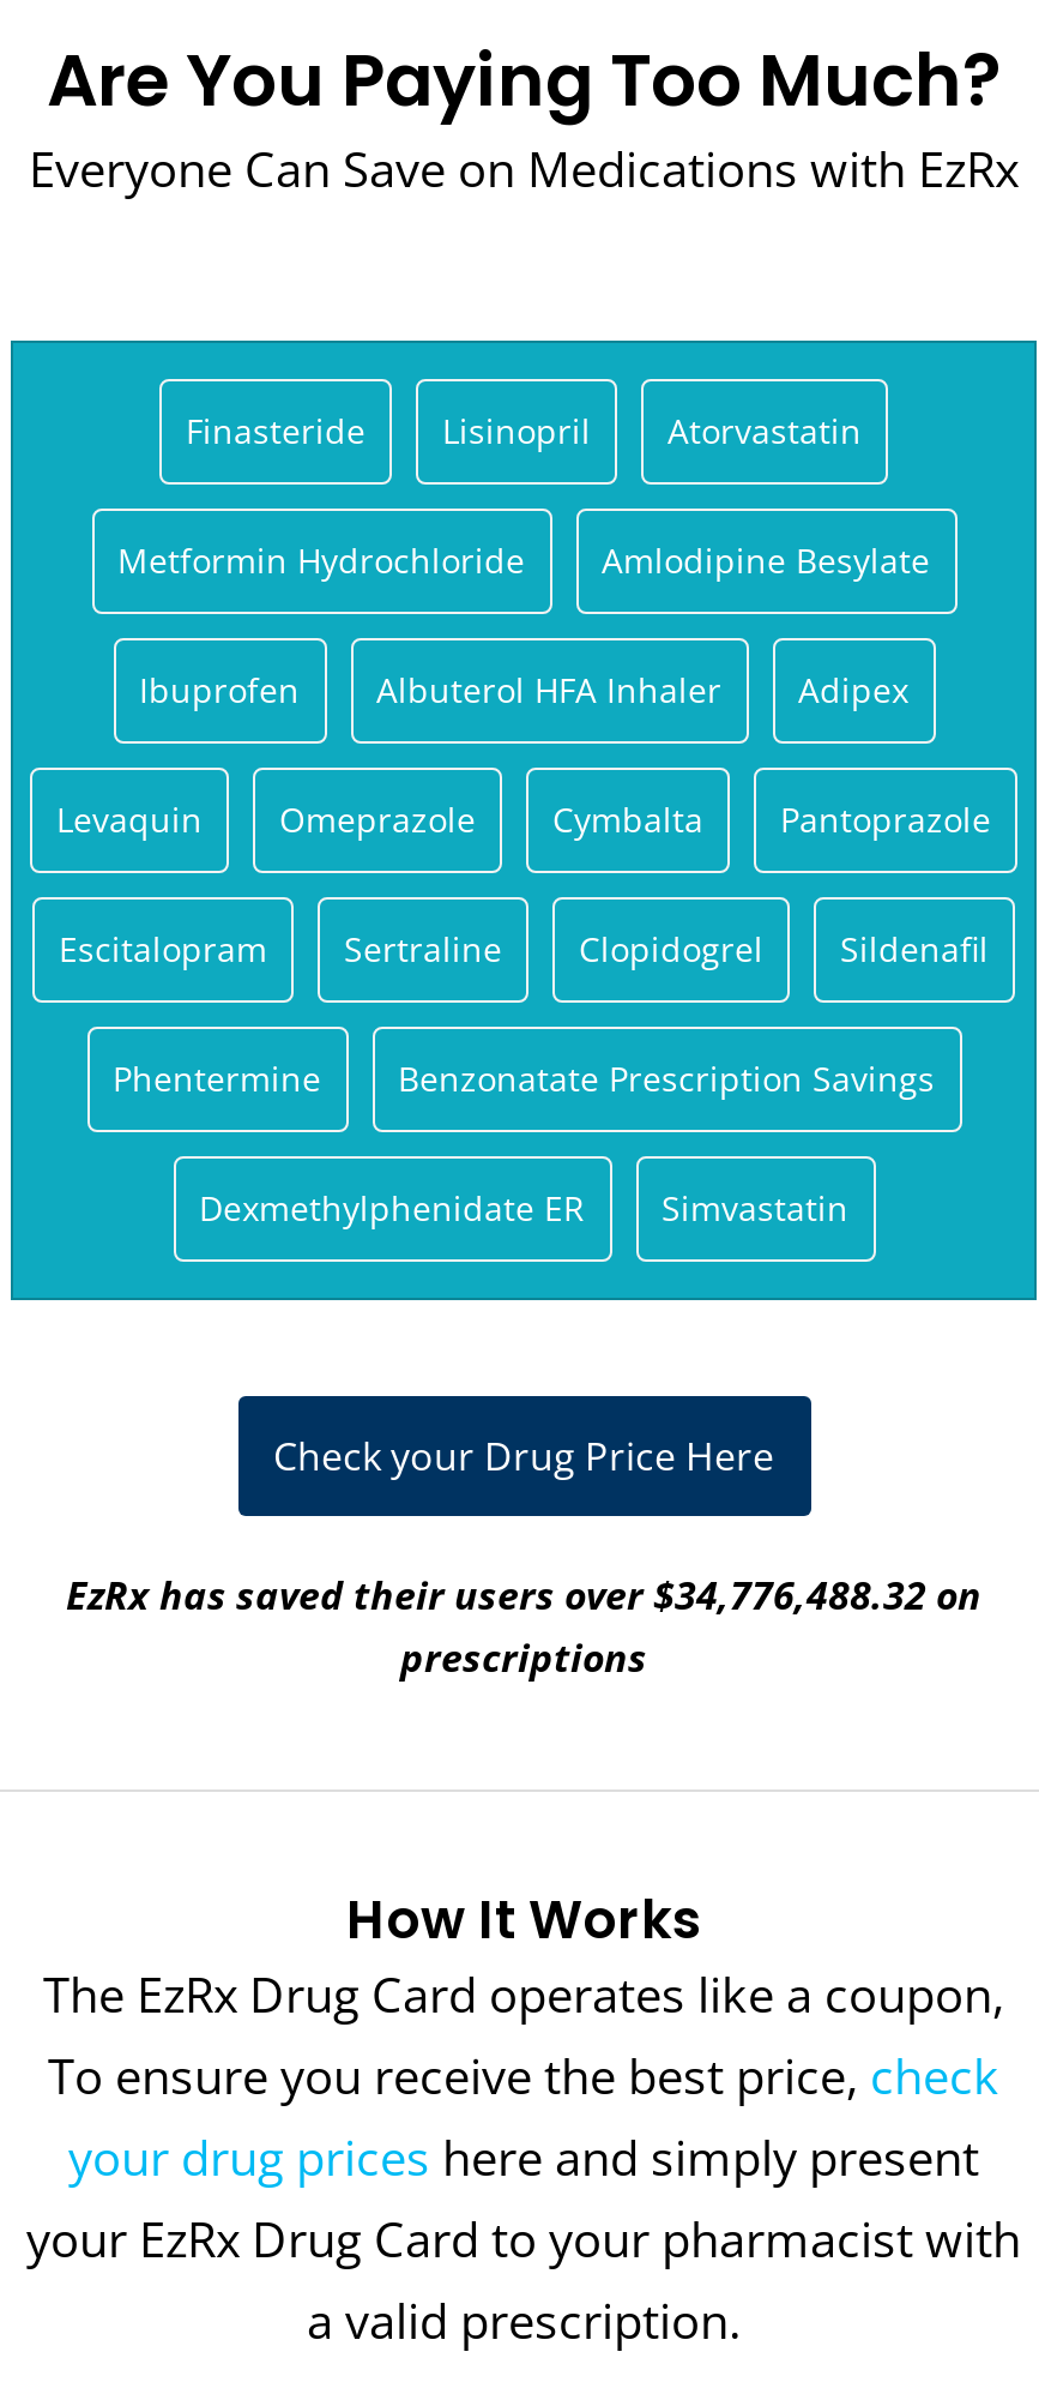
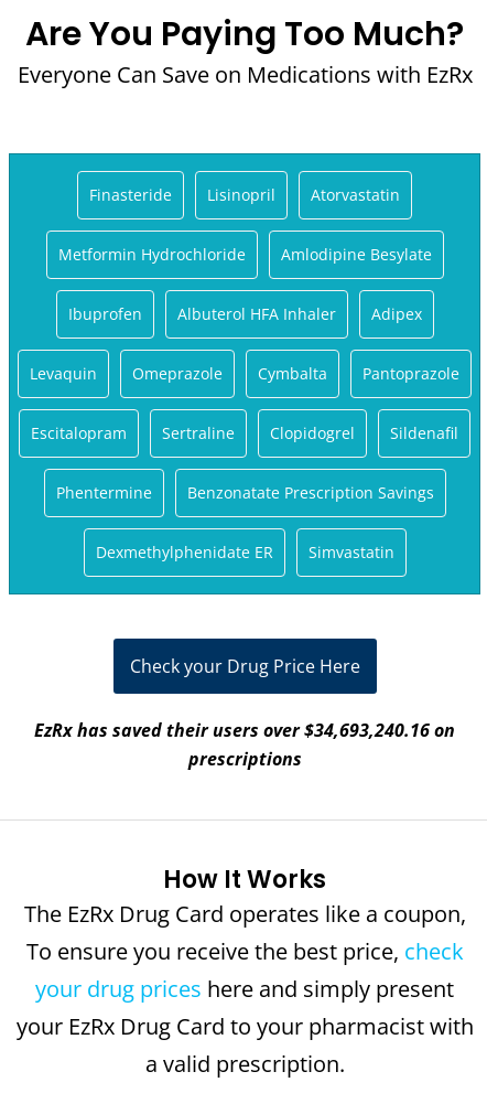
[66,1569,981,1622] EzRx has saved their users over $34,776,488.32 on -> [34,718,455,742] EzRx has saved their users over $34,693,240.16 on

